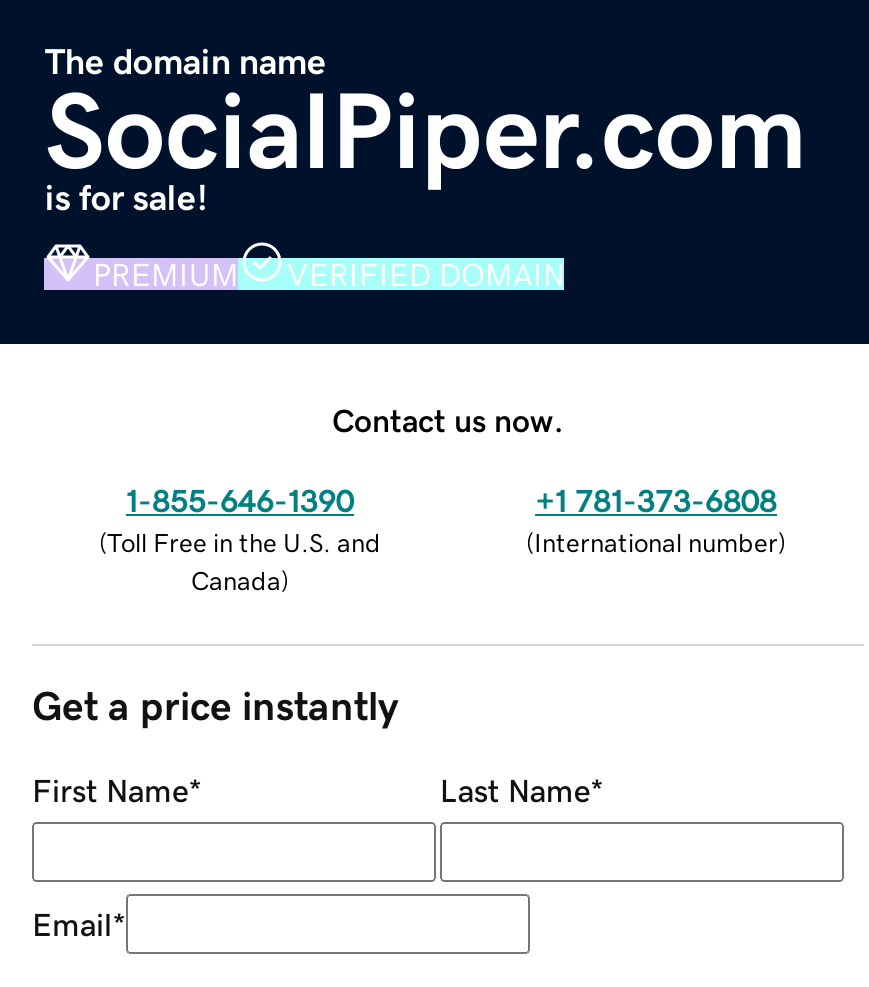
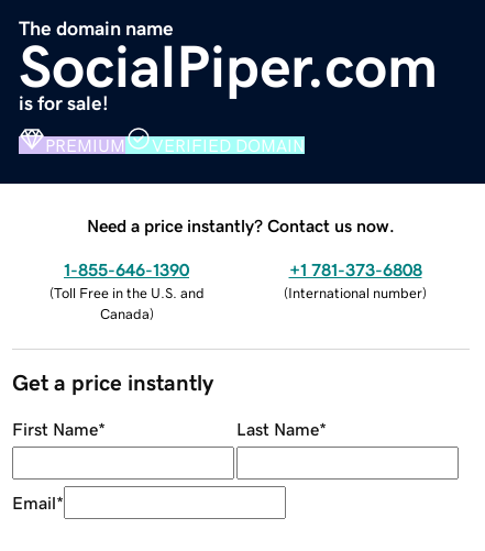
[332,403,564,435] Contact us now. -> [87,216,395,234] Need a price instantly? Contact us now.

